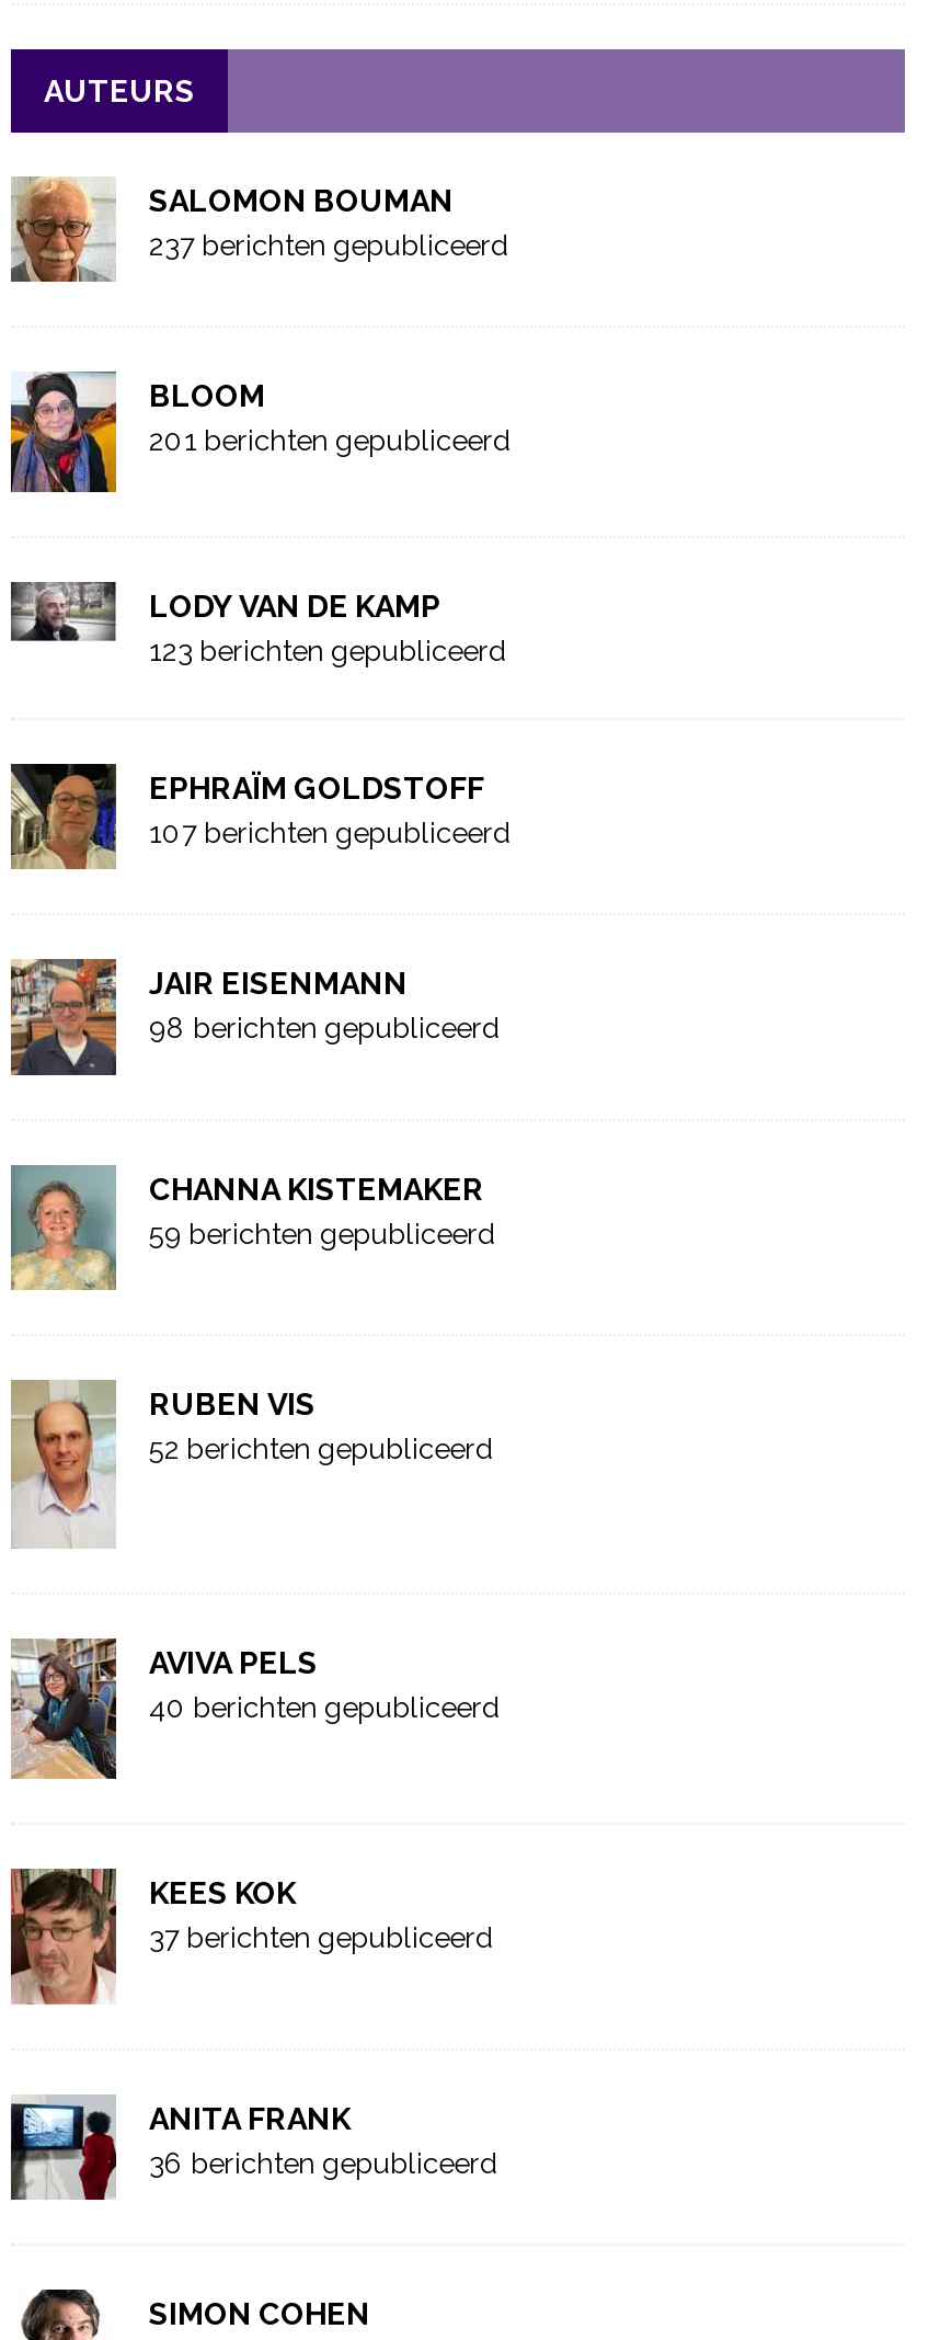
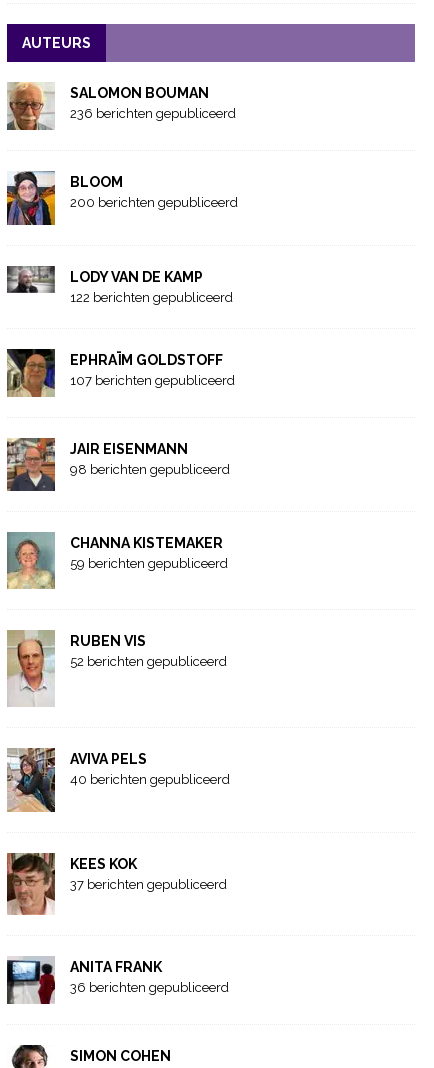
[149,230,508,262] 237 berichten gepubliceerd -> [70,106,236,121] 236 berichten gepubliceerd
[149,425,511,457] 201 berichten gepubliceerd -> [70,195,238,210] 200 berichten gepubliceerd
[149,634,506,667] 123 berichten gepubliceerd -> [70,290,233,305] 122 berichten gepubliceerd

